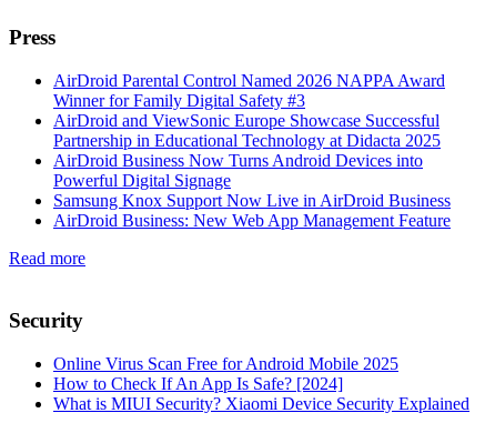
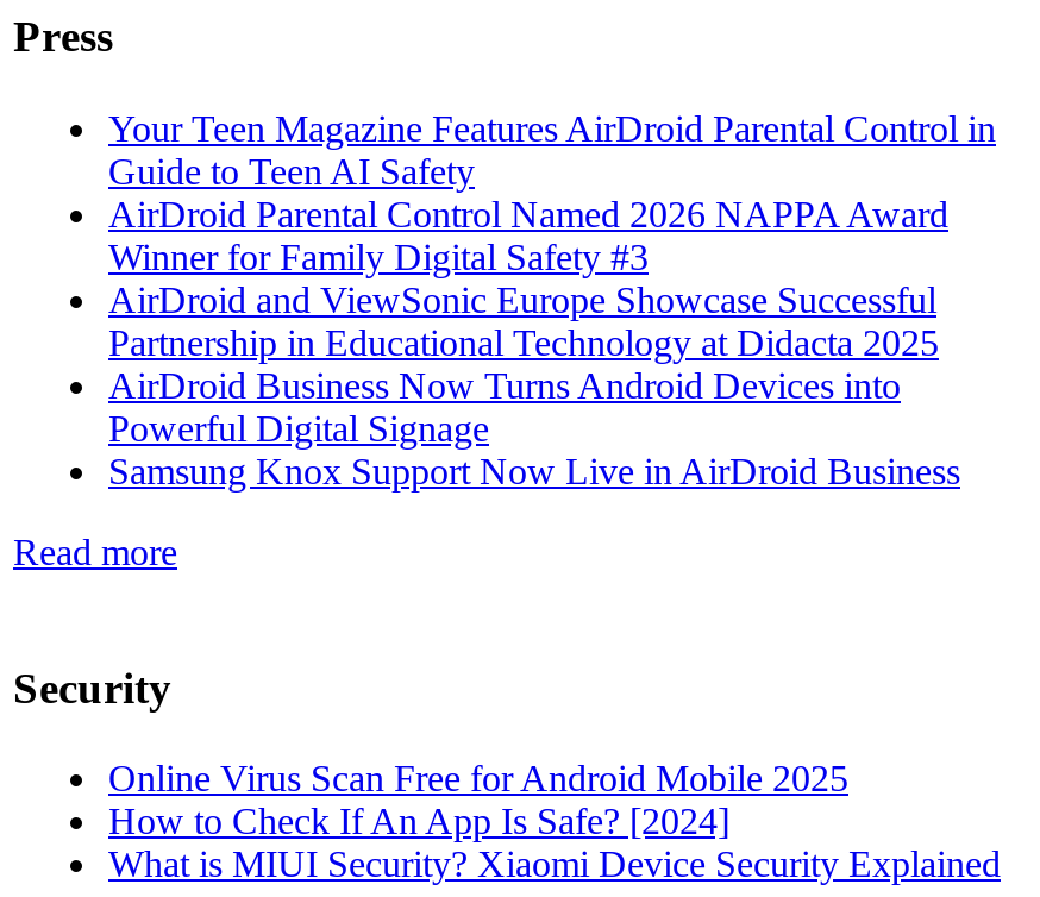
none -> [108,108,996,192] Your Teen Magazine Features AirDroid Parental Control in | Guide to Teen AI Safety
moved [53,71,451,209] -> [108,194,960,492]: AirDroid Parental Control Named 2026 NAPPA Award | Winner for Family Digital Safety #3 | AirDroid and ViewSonic Europe Showcase Successful | Partnership in Educational Technology at Didacta 2025 | AirDroid Business Now Turns Android Devices into | Powerful Digital Signage | Samsung Knox Support Now Live in AirDroid Business
[53,211,451,229] AirDroid Business: New Web App Management Feature -> none

